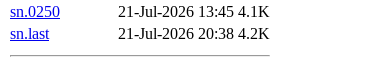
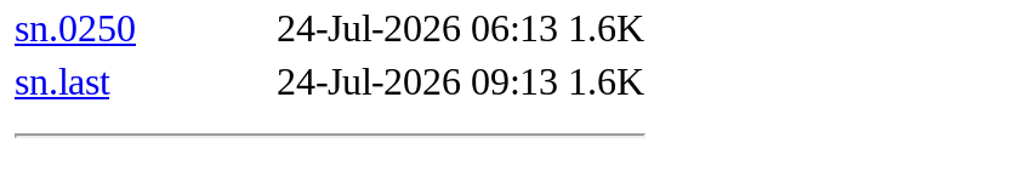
[118,3,270,20] 21-Jul-2026 13:45 4.1K -> [277,8,646,49] 24-Jul-2026 06:13 1.6K
[118,25,270,42] 21-Jul-2026 20:38 4.2K -> [277,62,646,103] 24-Jul-2026 09:13 1.6K

